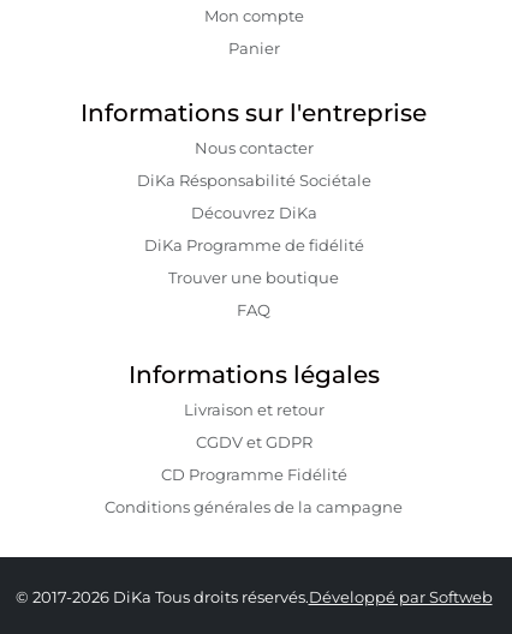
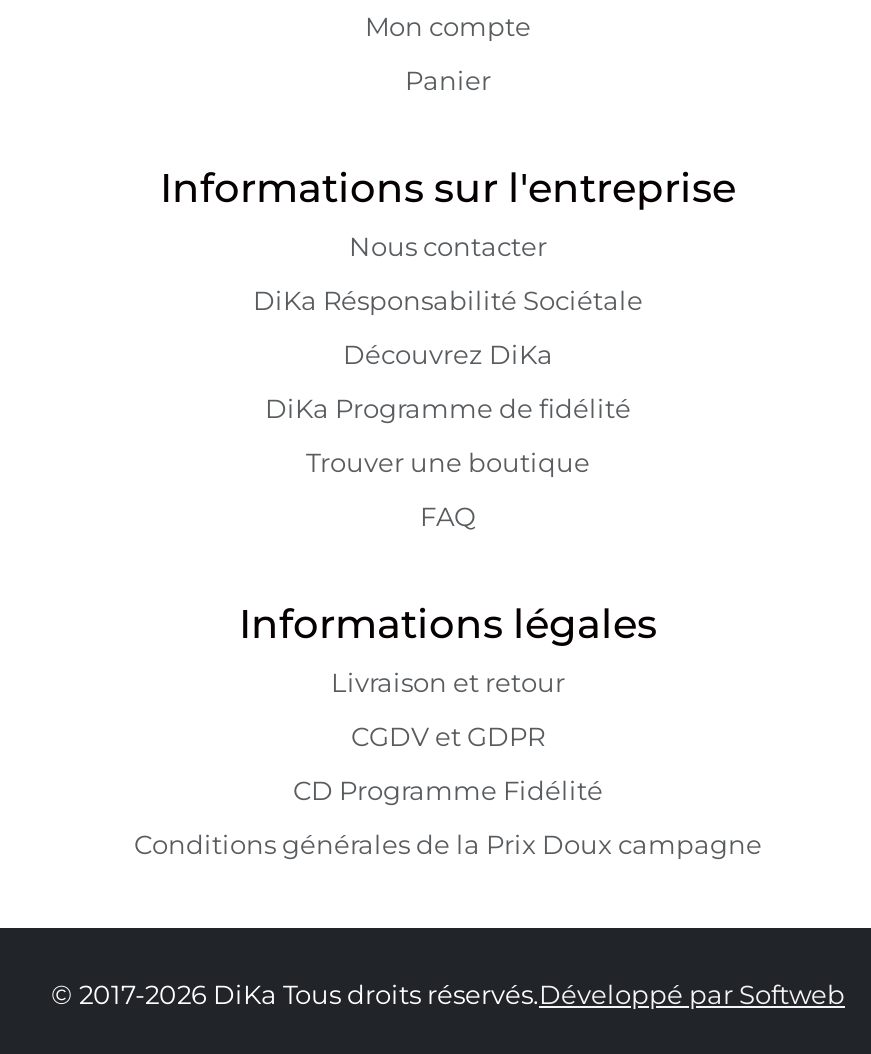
[105,497,403,516] Conditions générales de la campagne -> [134,828,762,860] Conditions générales de la Prix Doux campagne

